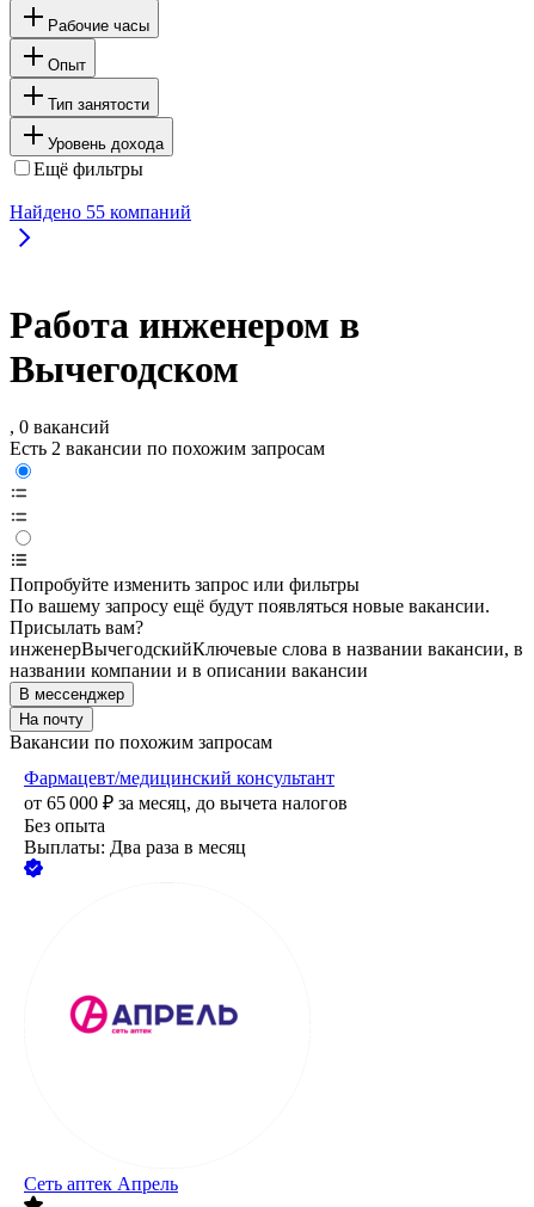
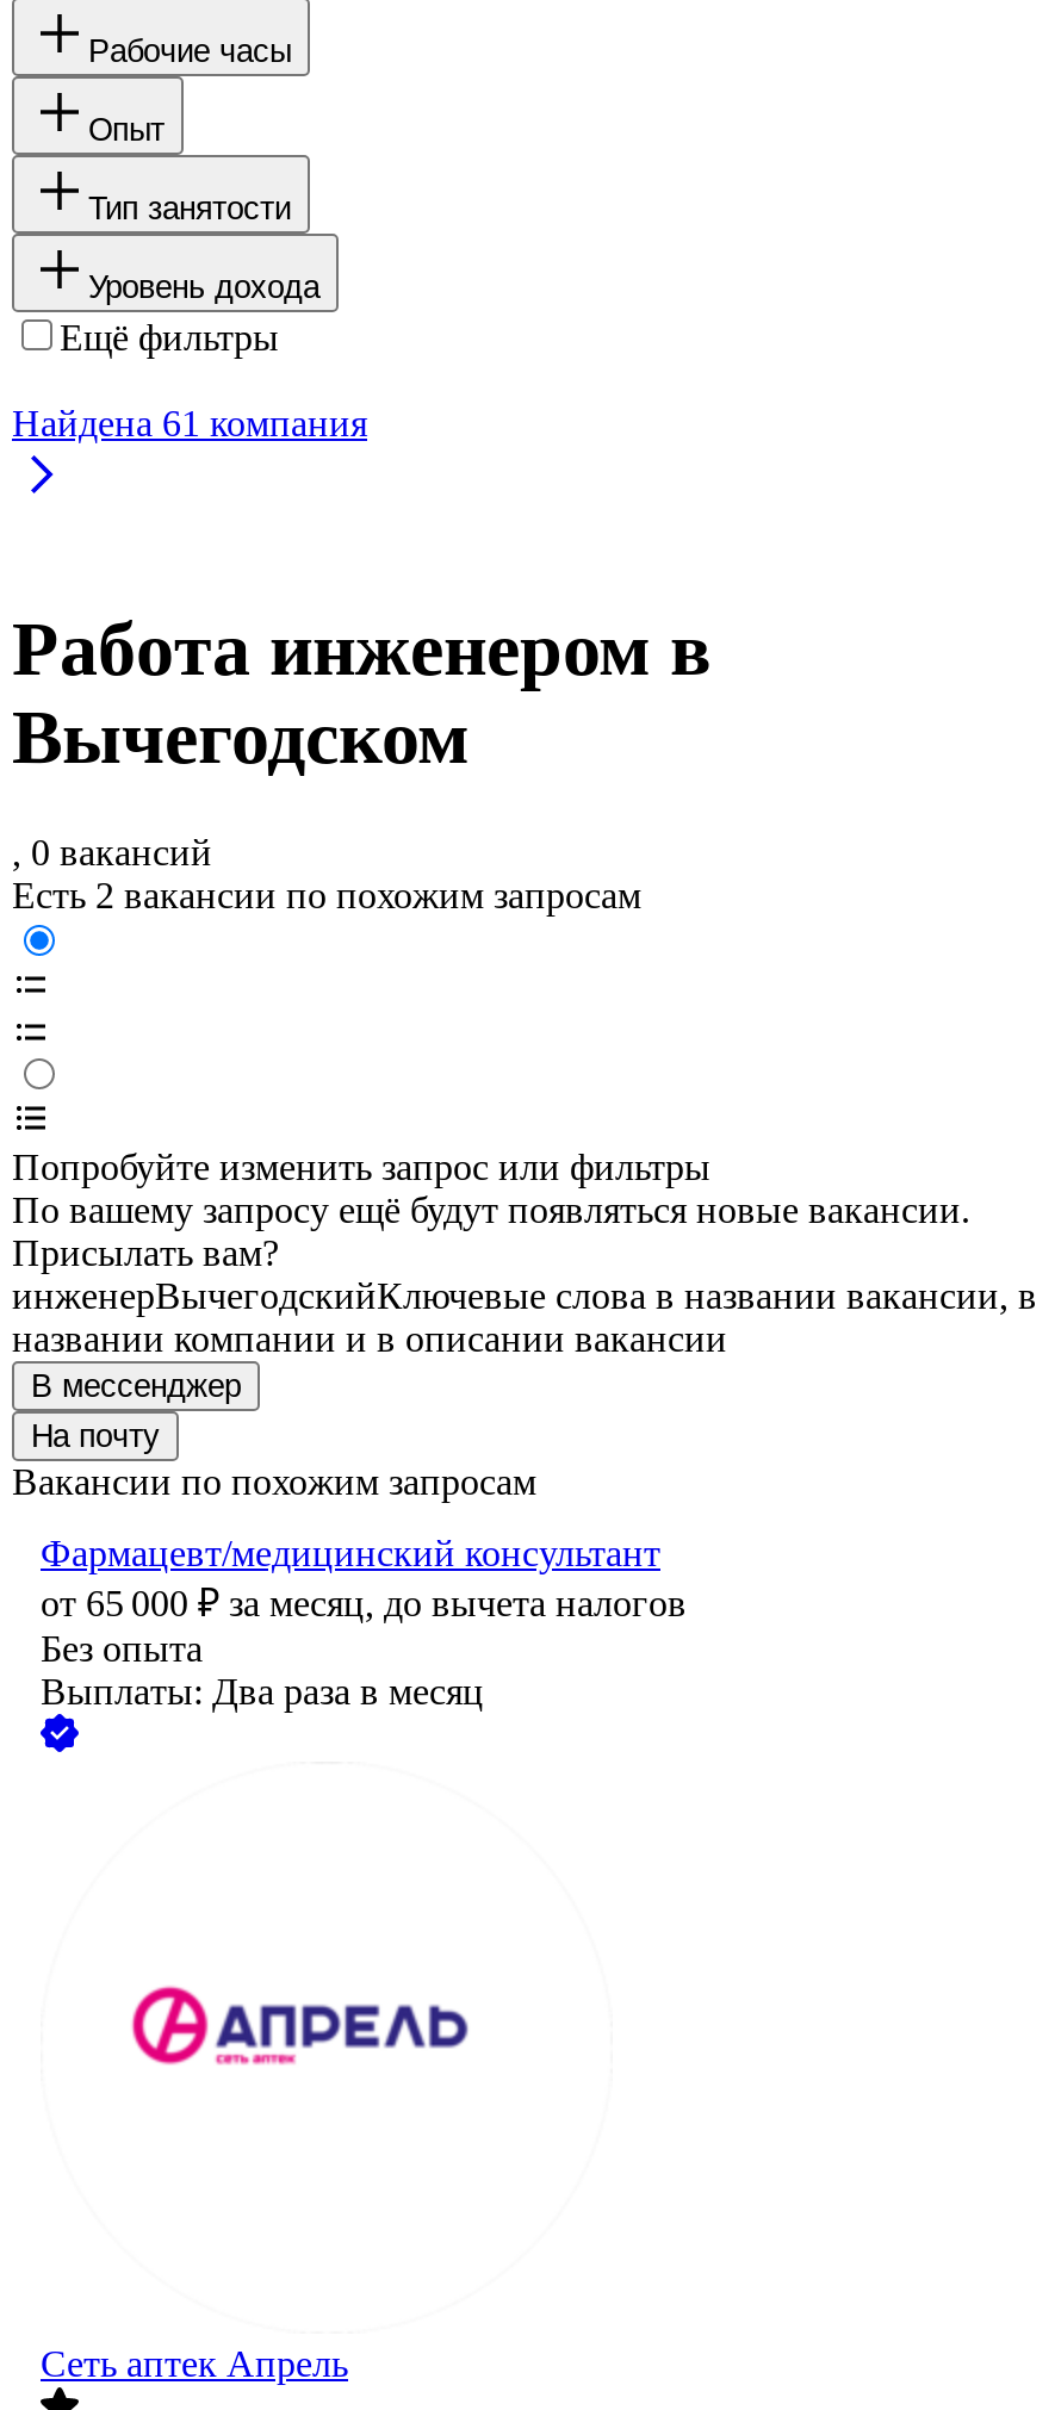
[10,201,191,222] Найдено 55 компаний -> [12,402,367,442] Найдена 61 компания

